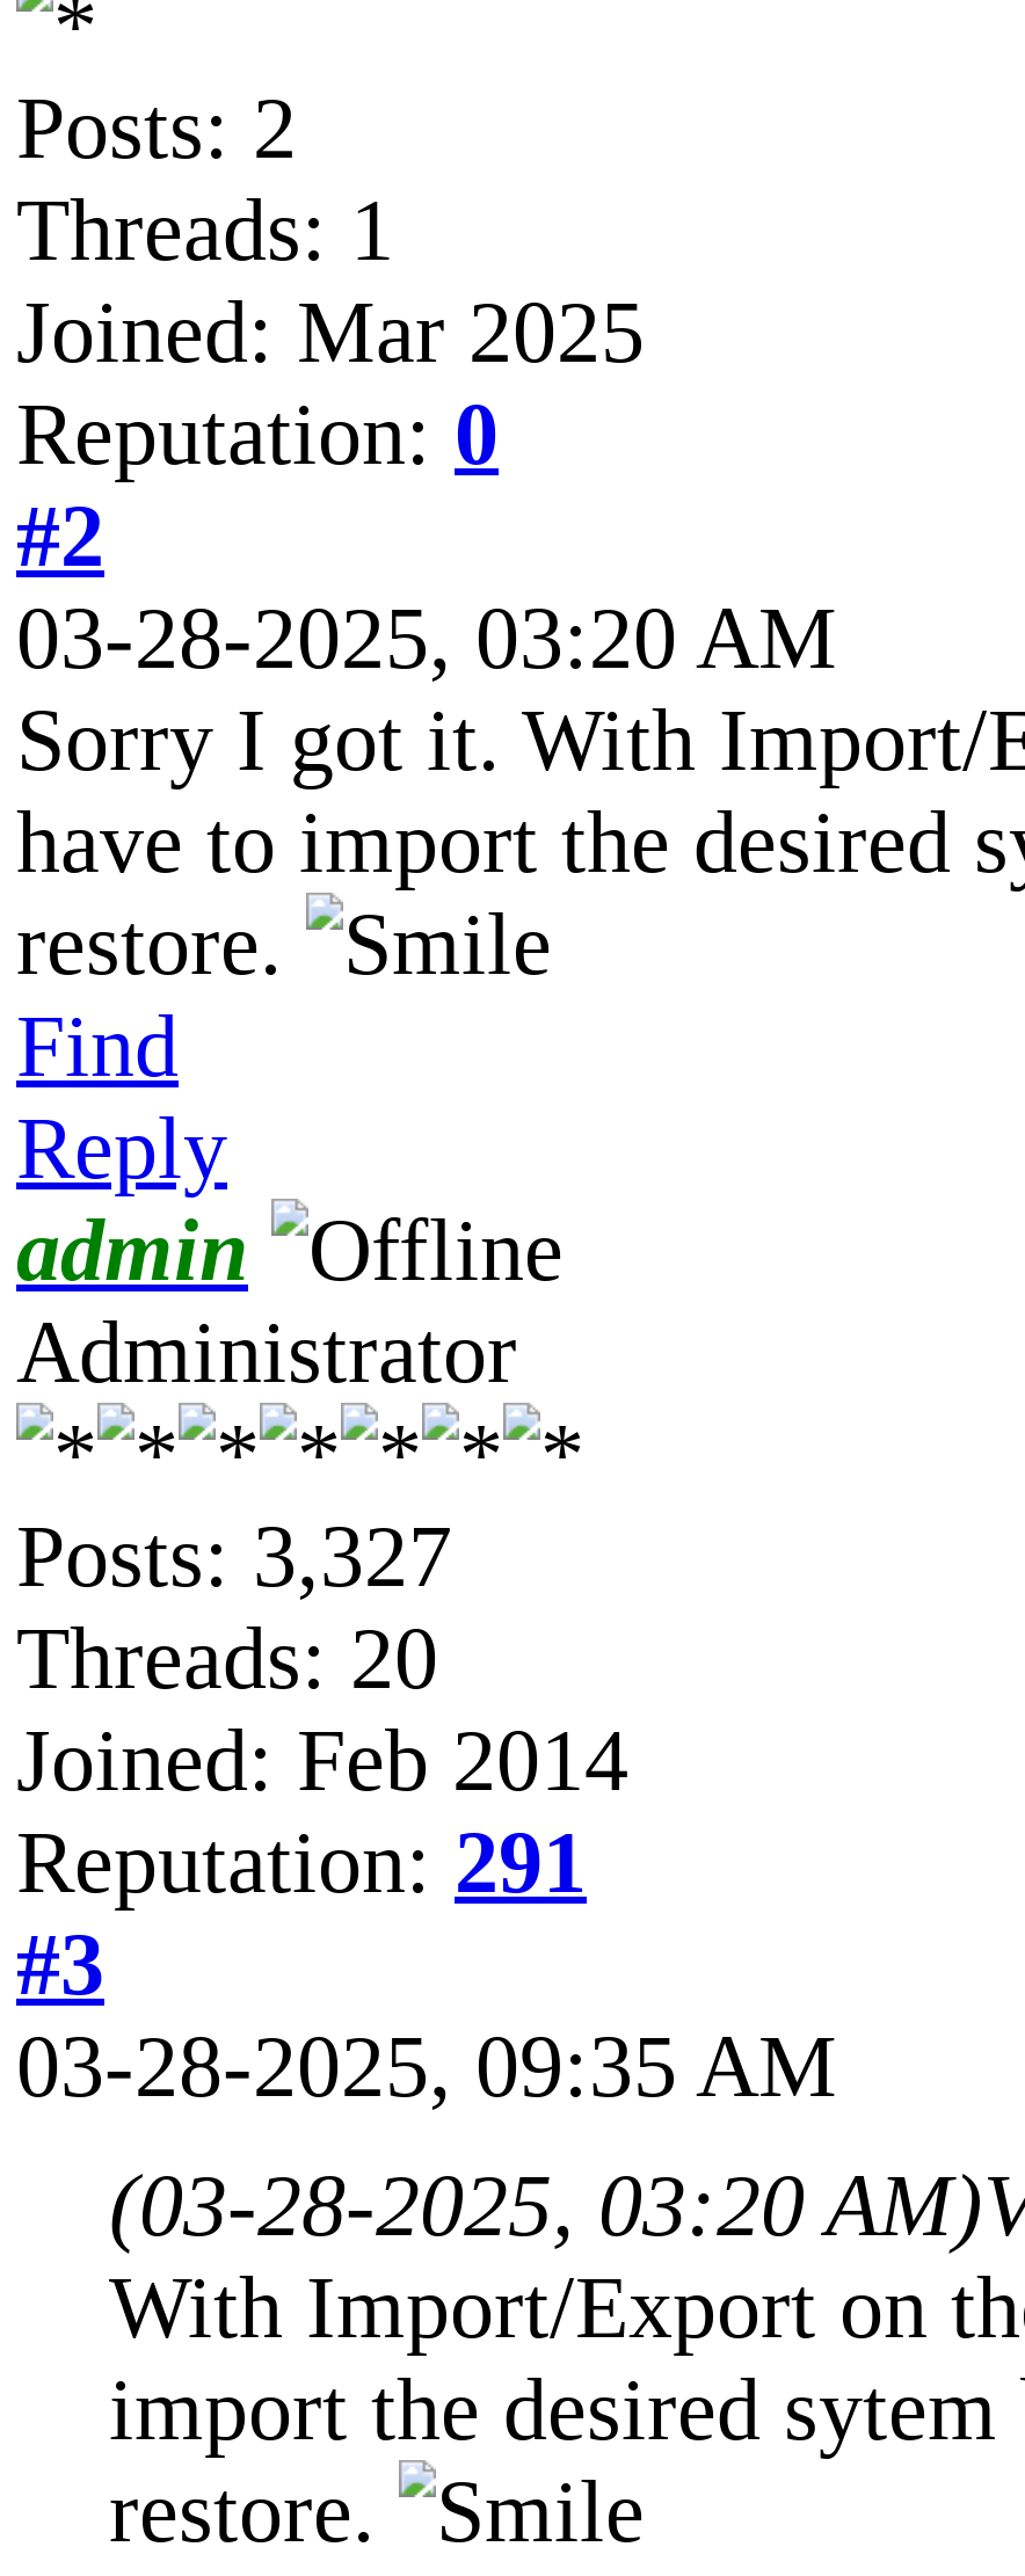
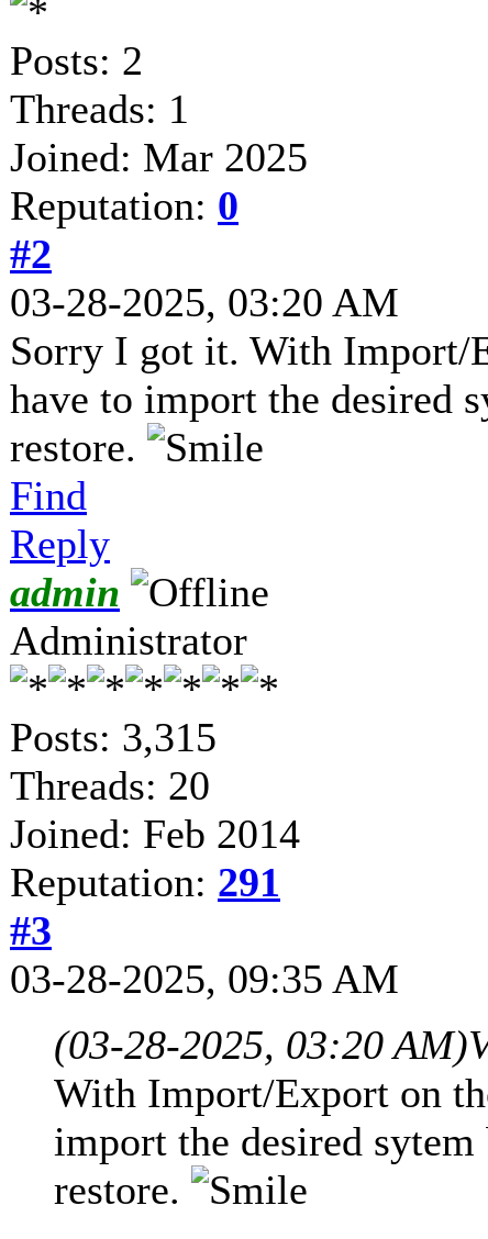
[16,1506,452,1604] Posts: 3,327 -> [10,714,217,760] Posts: 3,315

